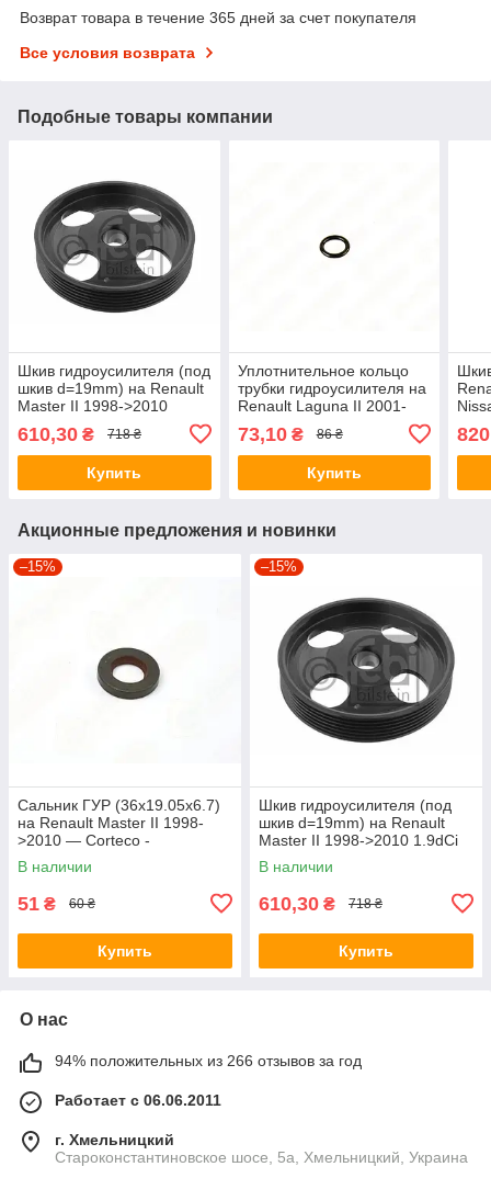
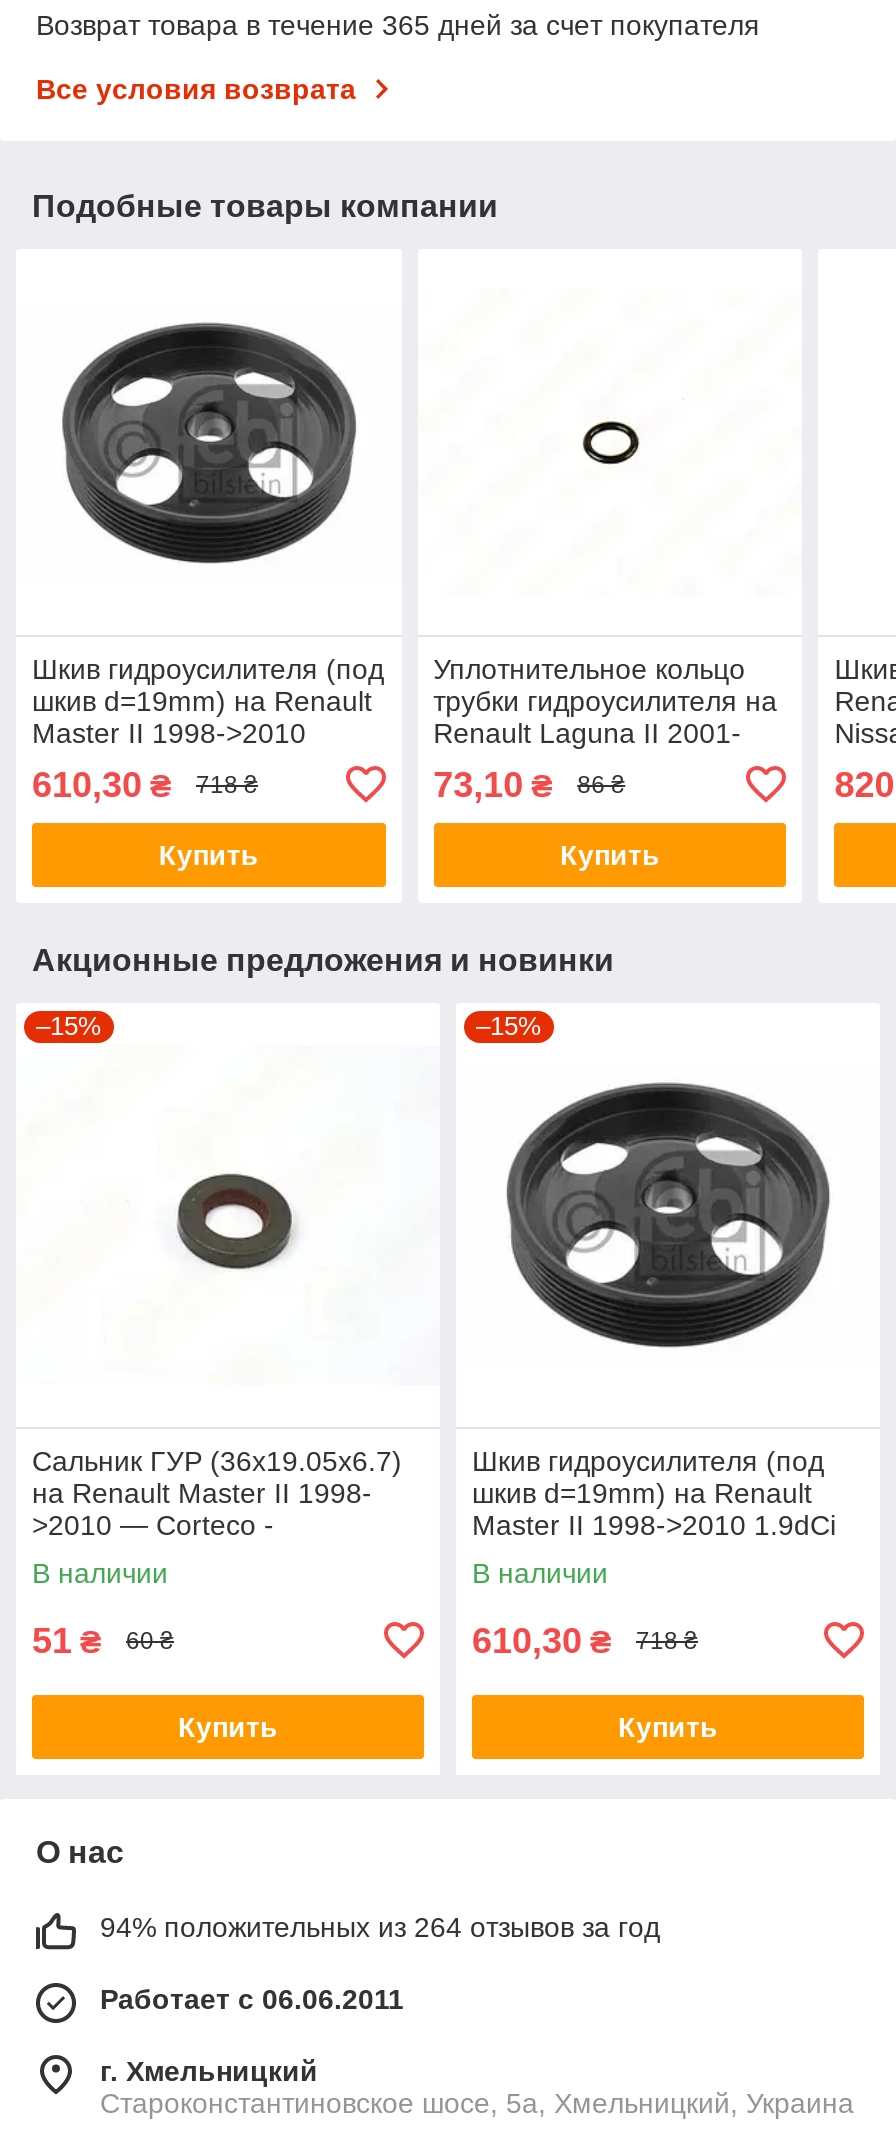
[55,1052,362,1069] 94% положительных из 266 отзывов за год -> [100,1911,660,1943] 94% положительных из 264 отзывов за год

